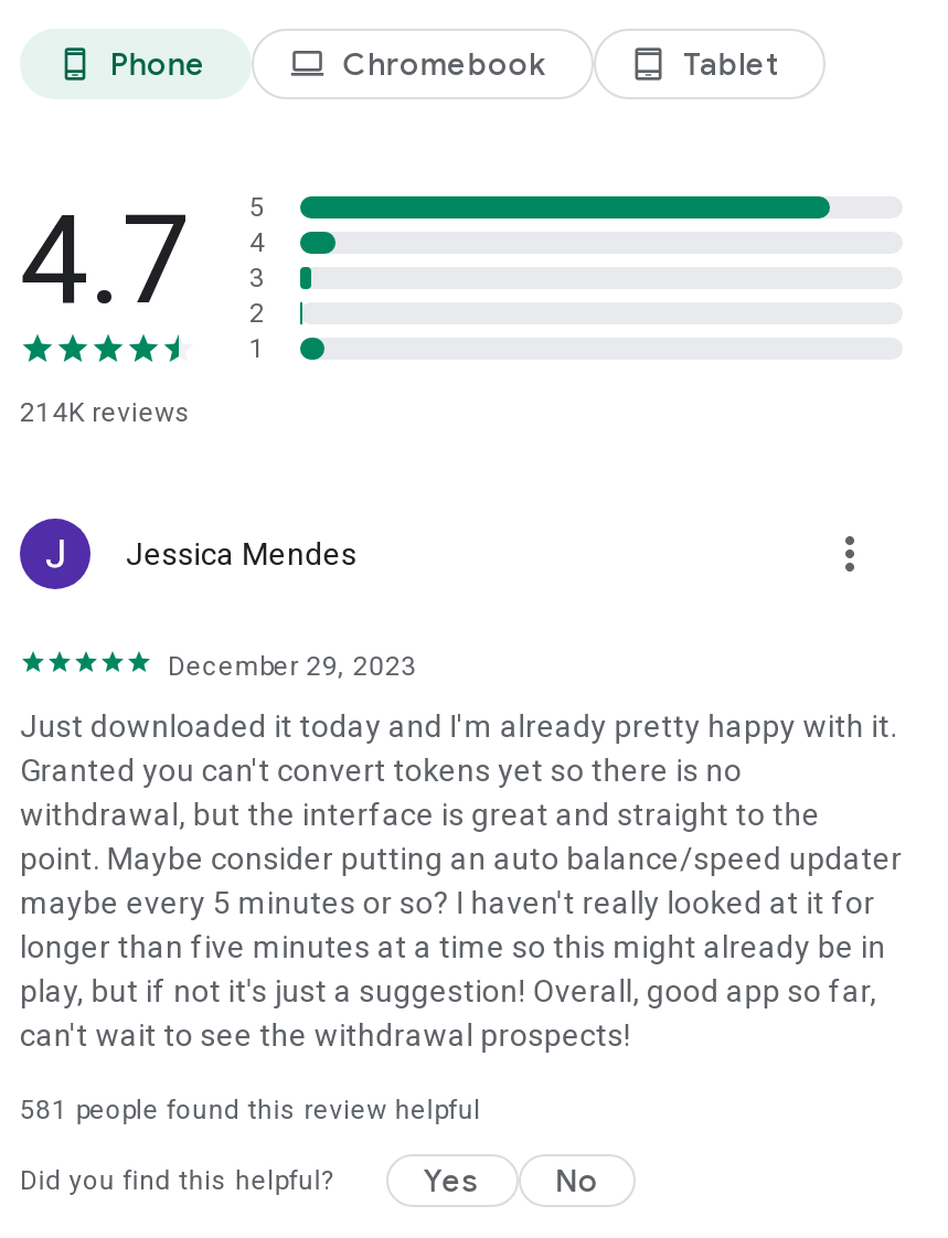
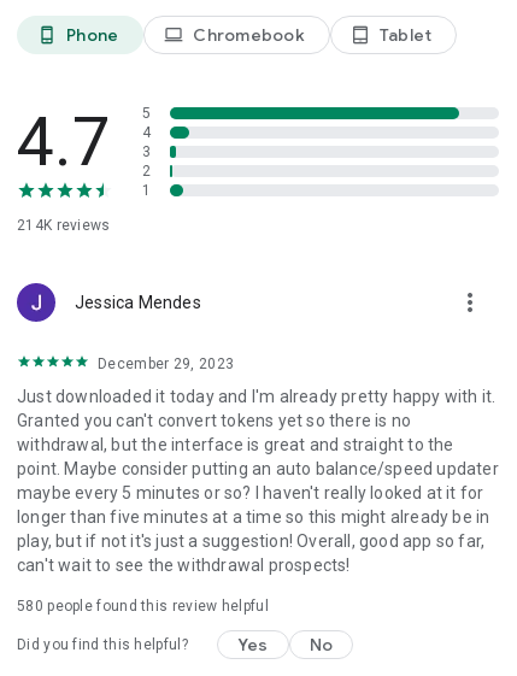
[20,1095,481,1125] 581 people found this review helpful -> [17,598,269,615] 580 people found this review helpful

